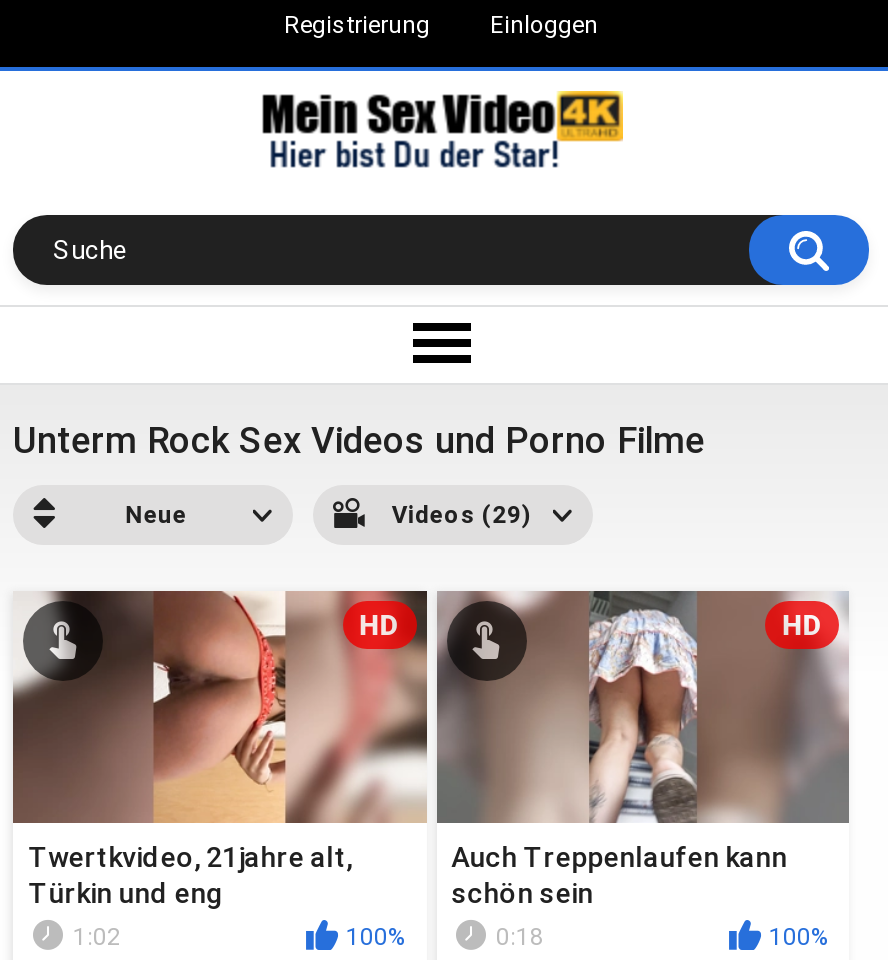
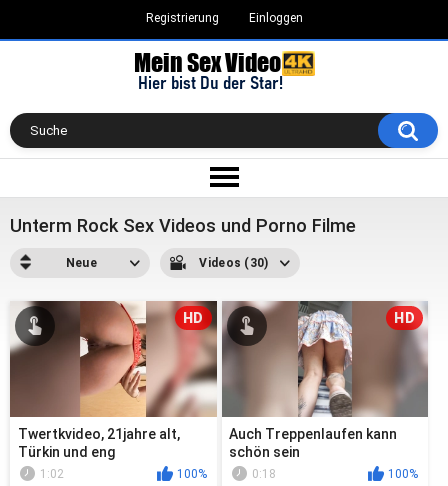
[392,501,530,529] Videos (29) -> [199,256,269,270] Videos (30)

